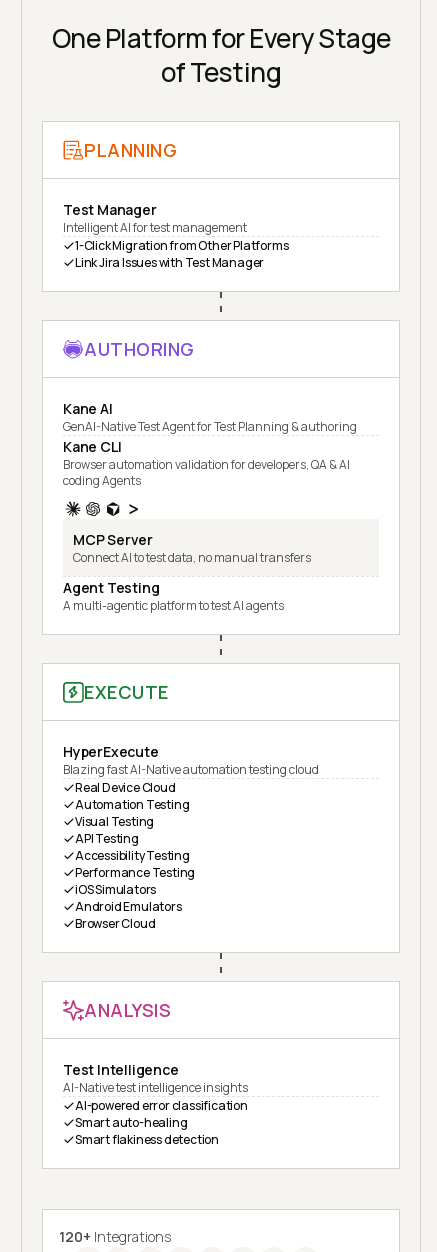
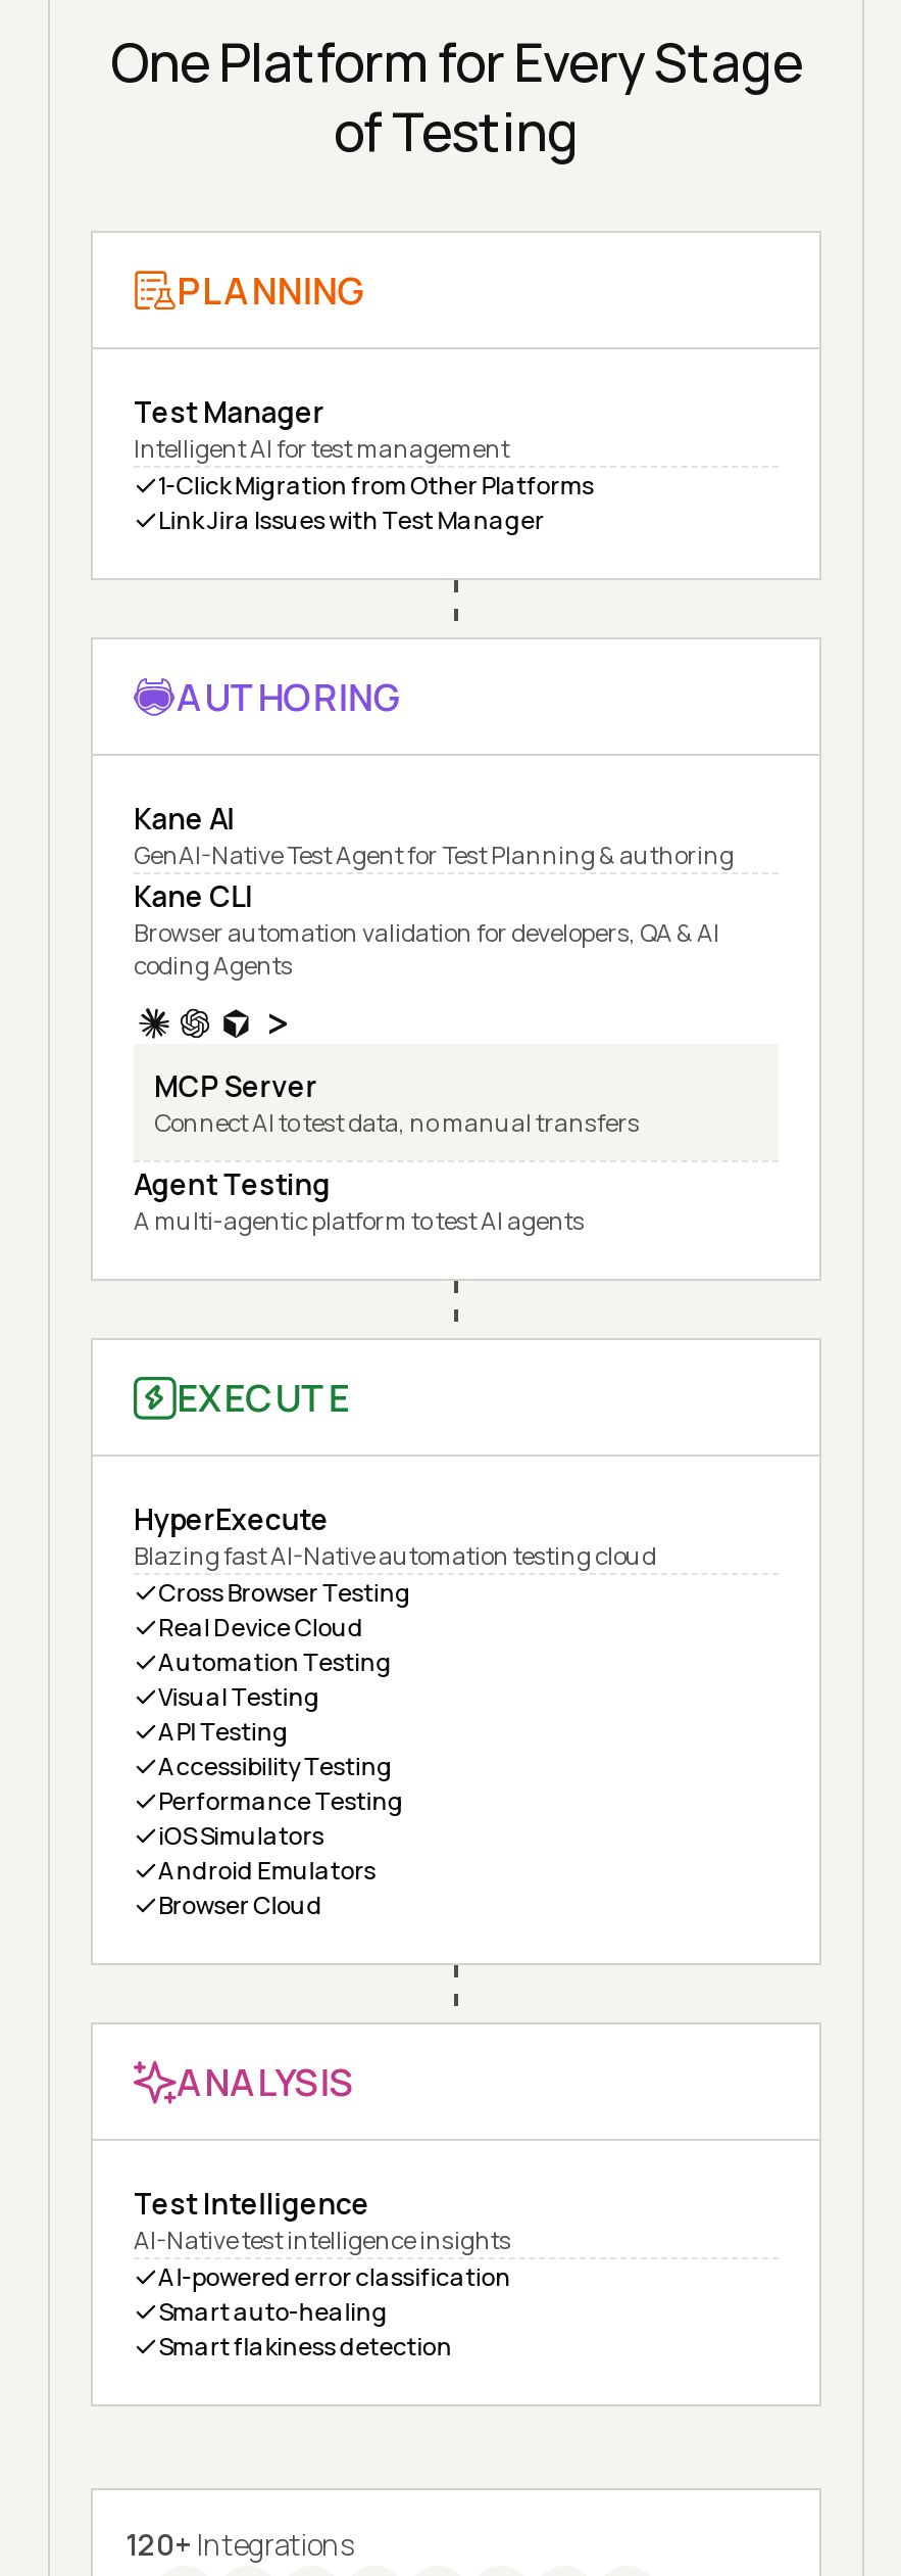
none -> [158,1575,411,1610] Cross Browser Testing

